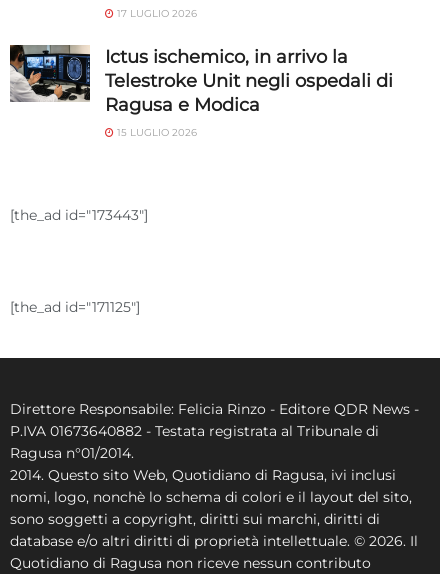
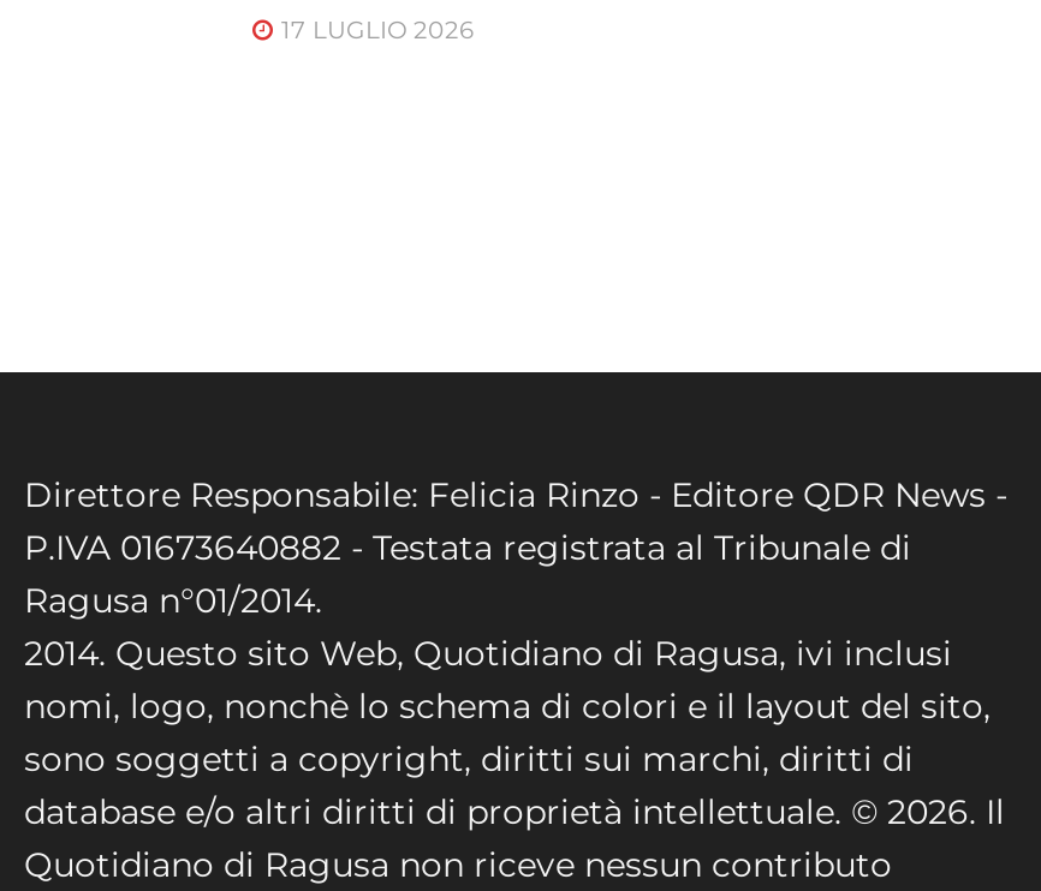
[9,44,393,139] [image] | Ictus ischemico, in arrivo la | Telestroke Unit negli ospedali di | Ragusa e Modica | 15 LUGLIO 2026 -> none
[10,206,148,224] [the_ad id="173443"] -> none
[10,298,140,316] [the_ad id="171125"] -> none

